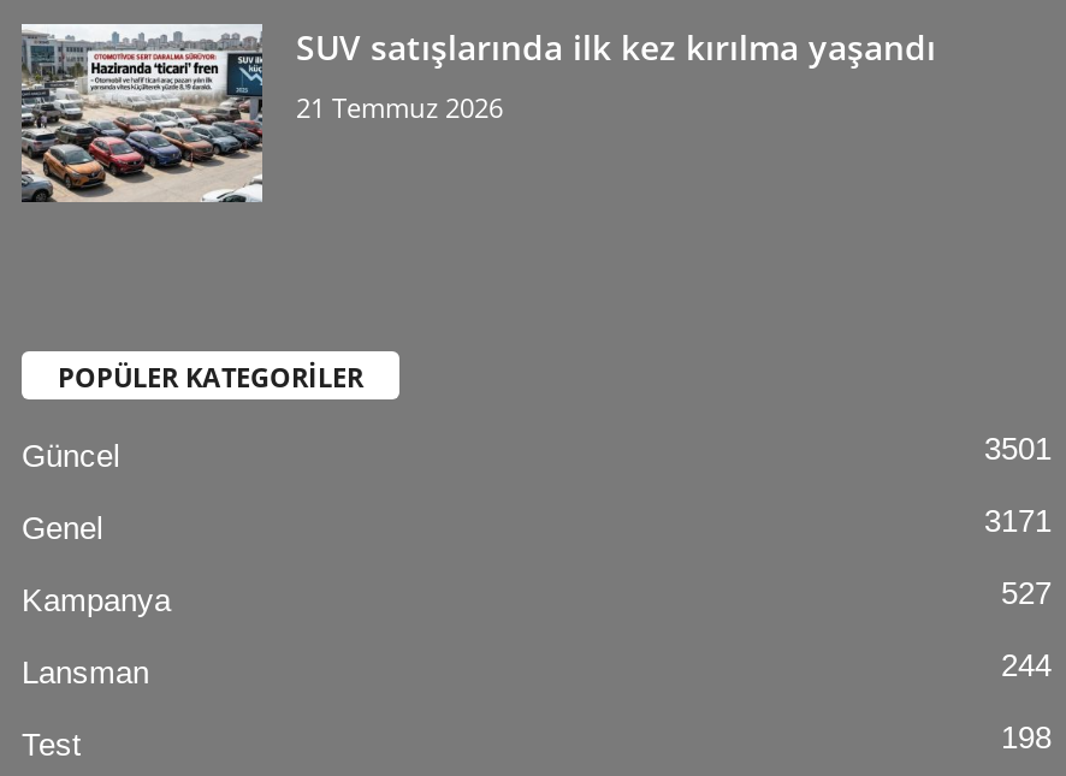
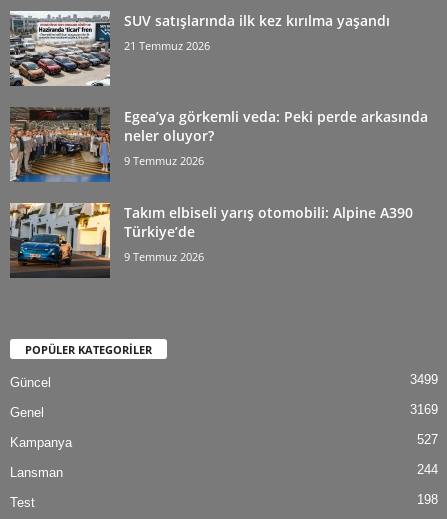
none -> [9,107,428,264] [image] | Egea’ya görkemli veda: Peki perde arkasında | neler oluyor? | 9 Temmuz 2026 | Takım elbiseli yarış otomobili: Alpine A390 | Türkiye’de | 9 Temmuz 2026
none -> [10,202,111,279] [image]
[984,430,1052,466] 3501 -> [410,372,438,387] 3499
[984,502,1052,539] 3171 -> [410,402,438,417] 3169

